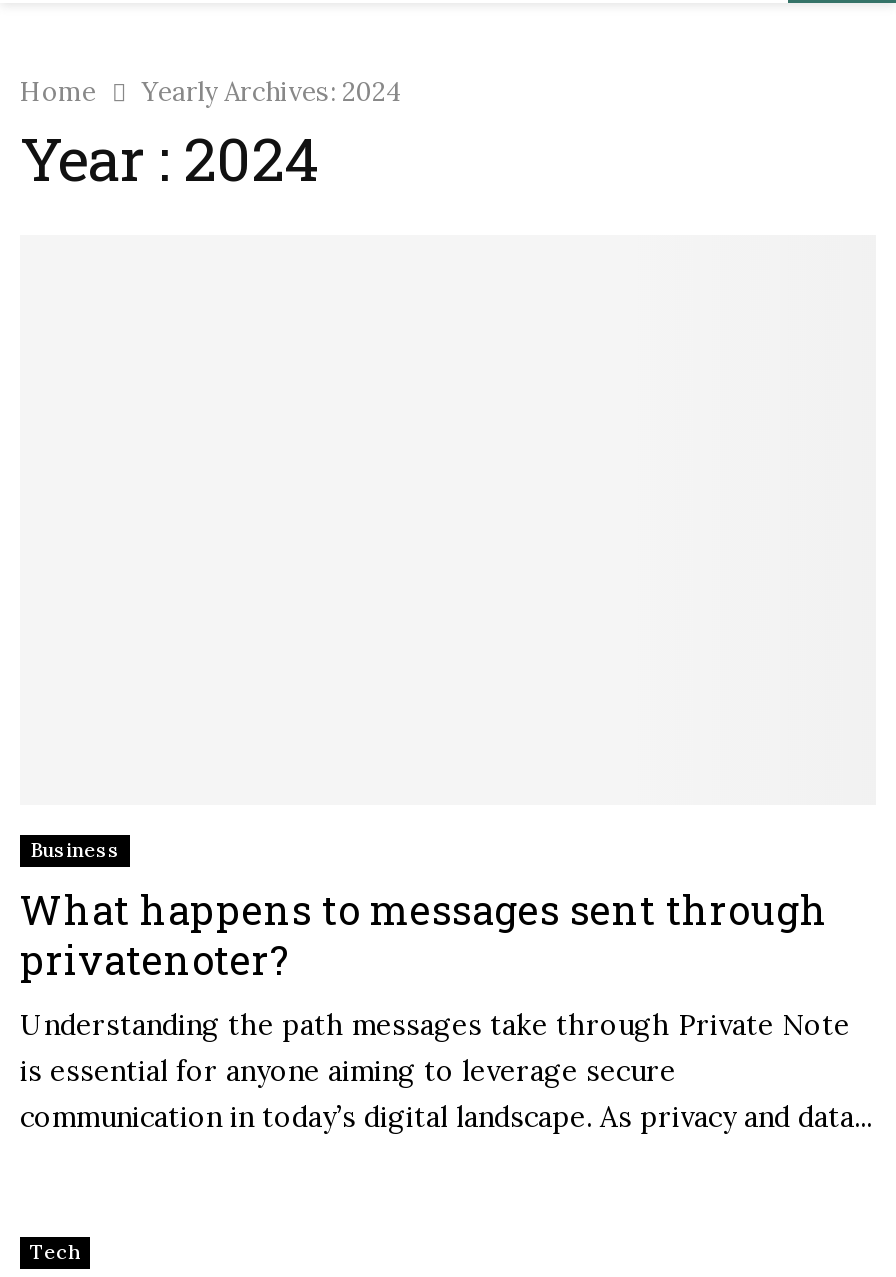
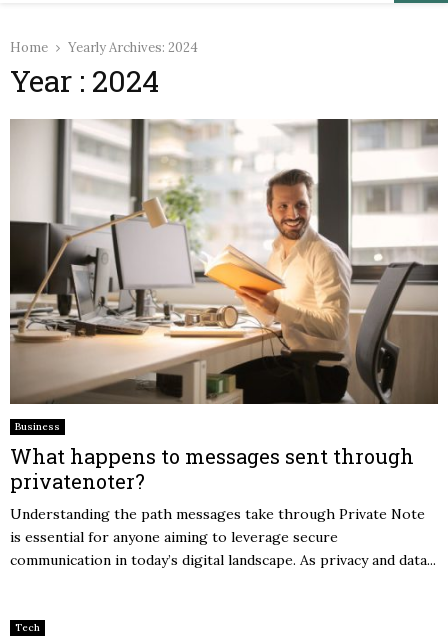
none -> [9,118,439,405] [image]

